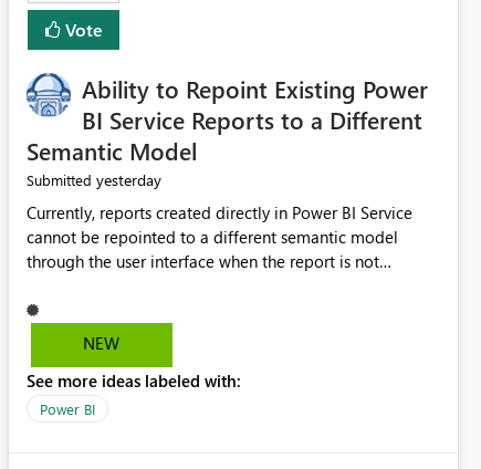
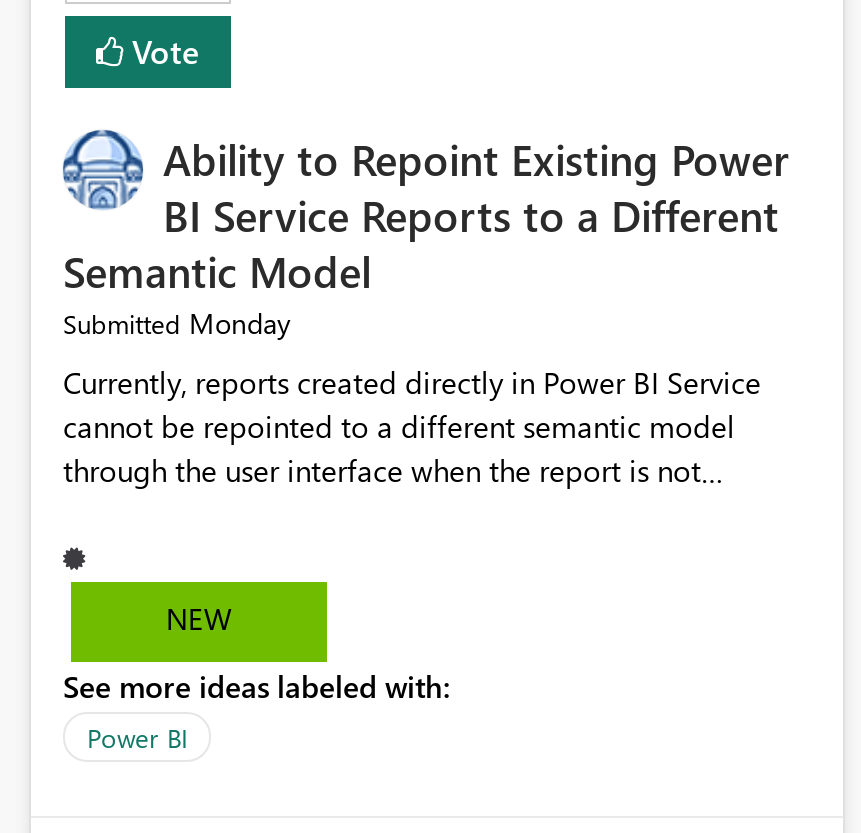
[27,170,161,191] Submitted yesterday -> [63,305,291,343] Submitted Monday

